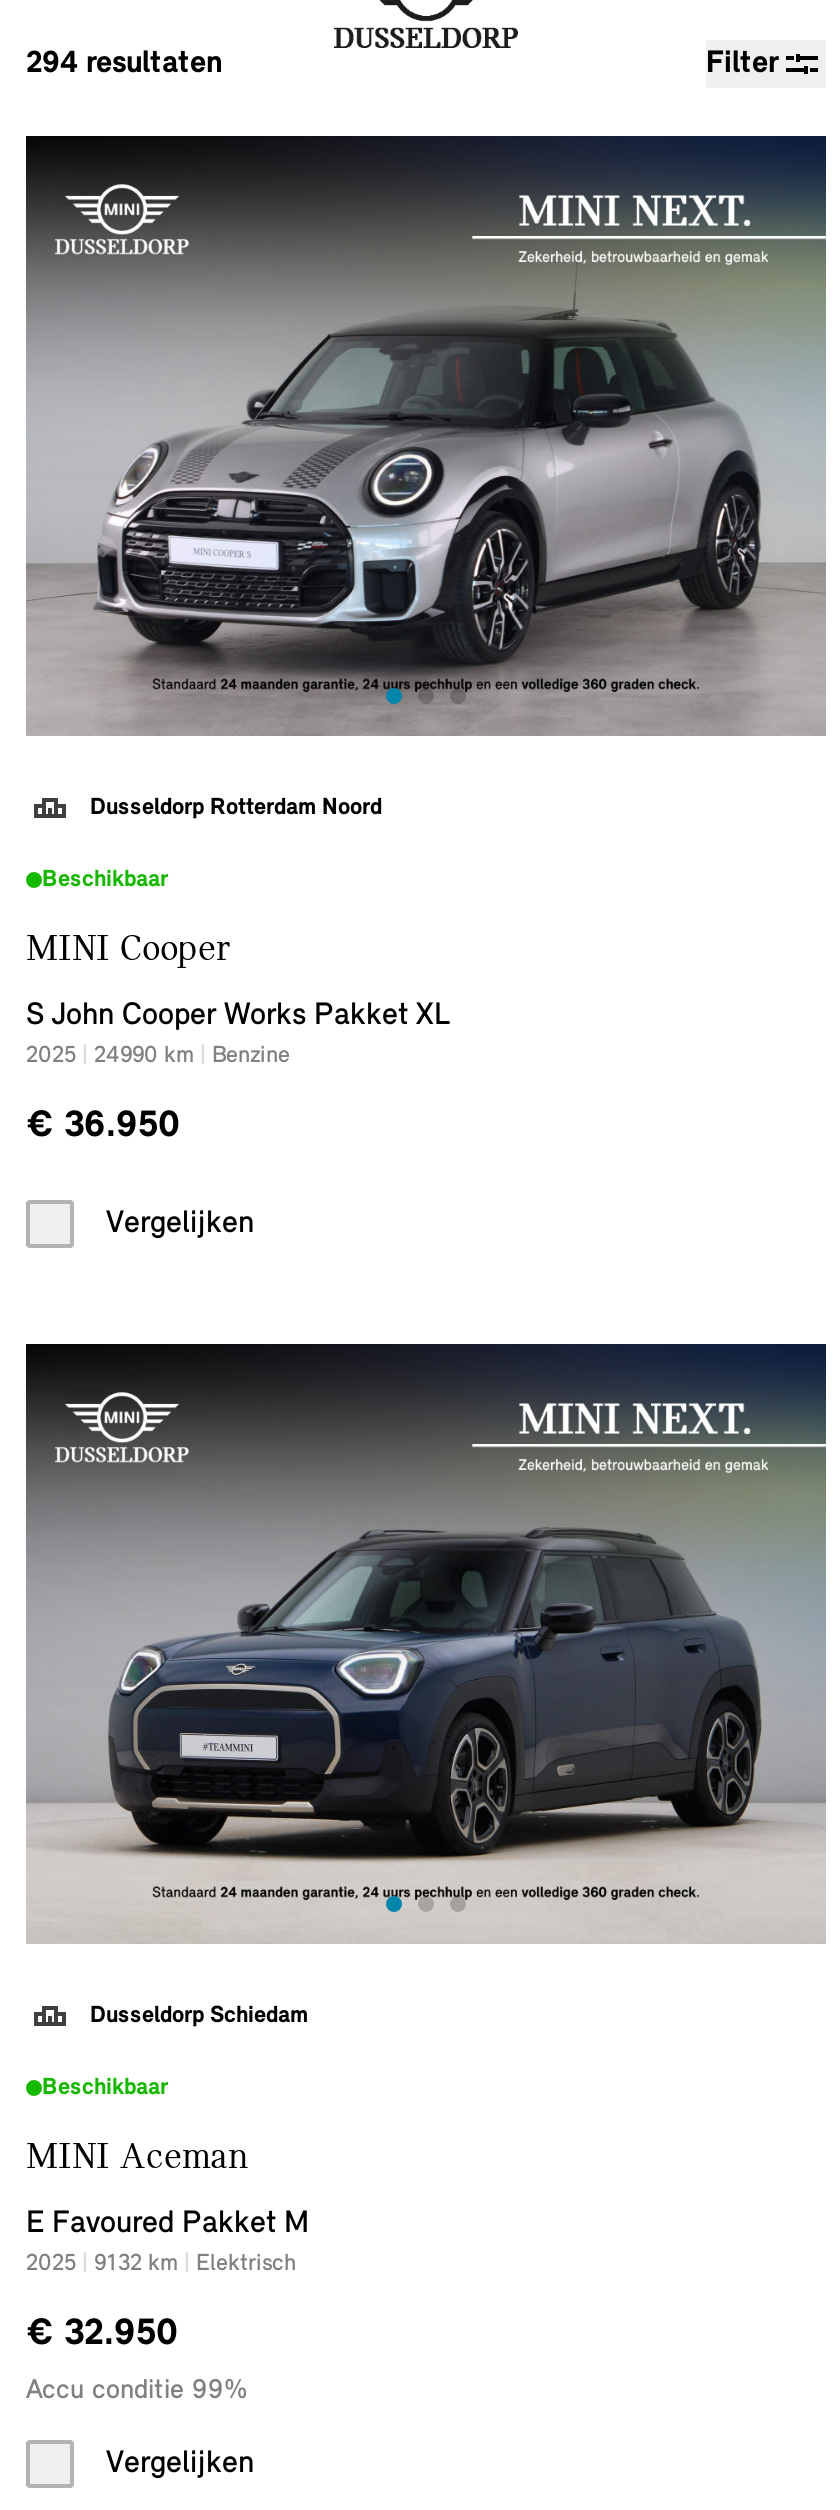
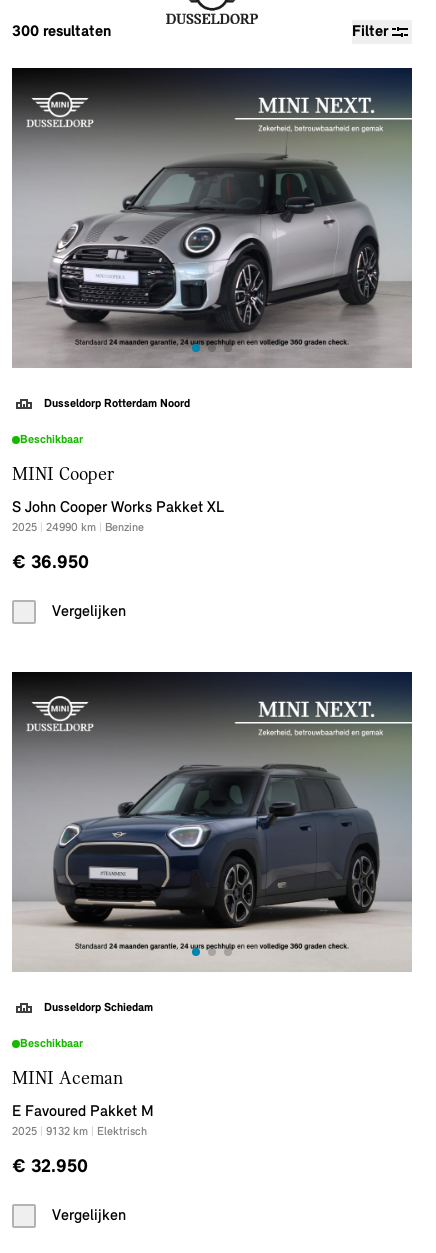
[26,48,222,80] 294 resultaten -> [12,24,111,40] 300 resultaten
[26,2376,248,2406] Accu conditie 99% -> none

